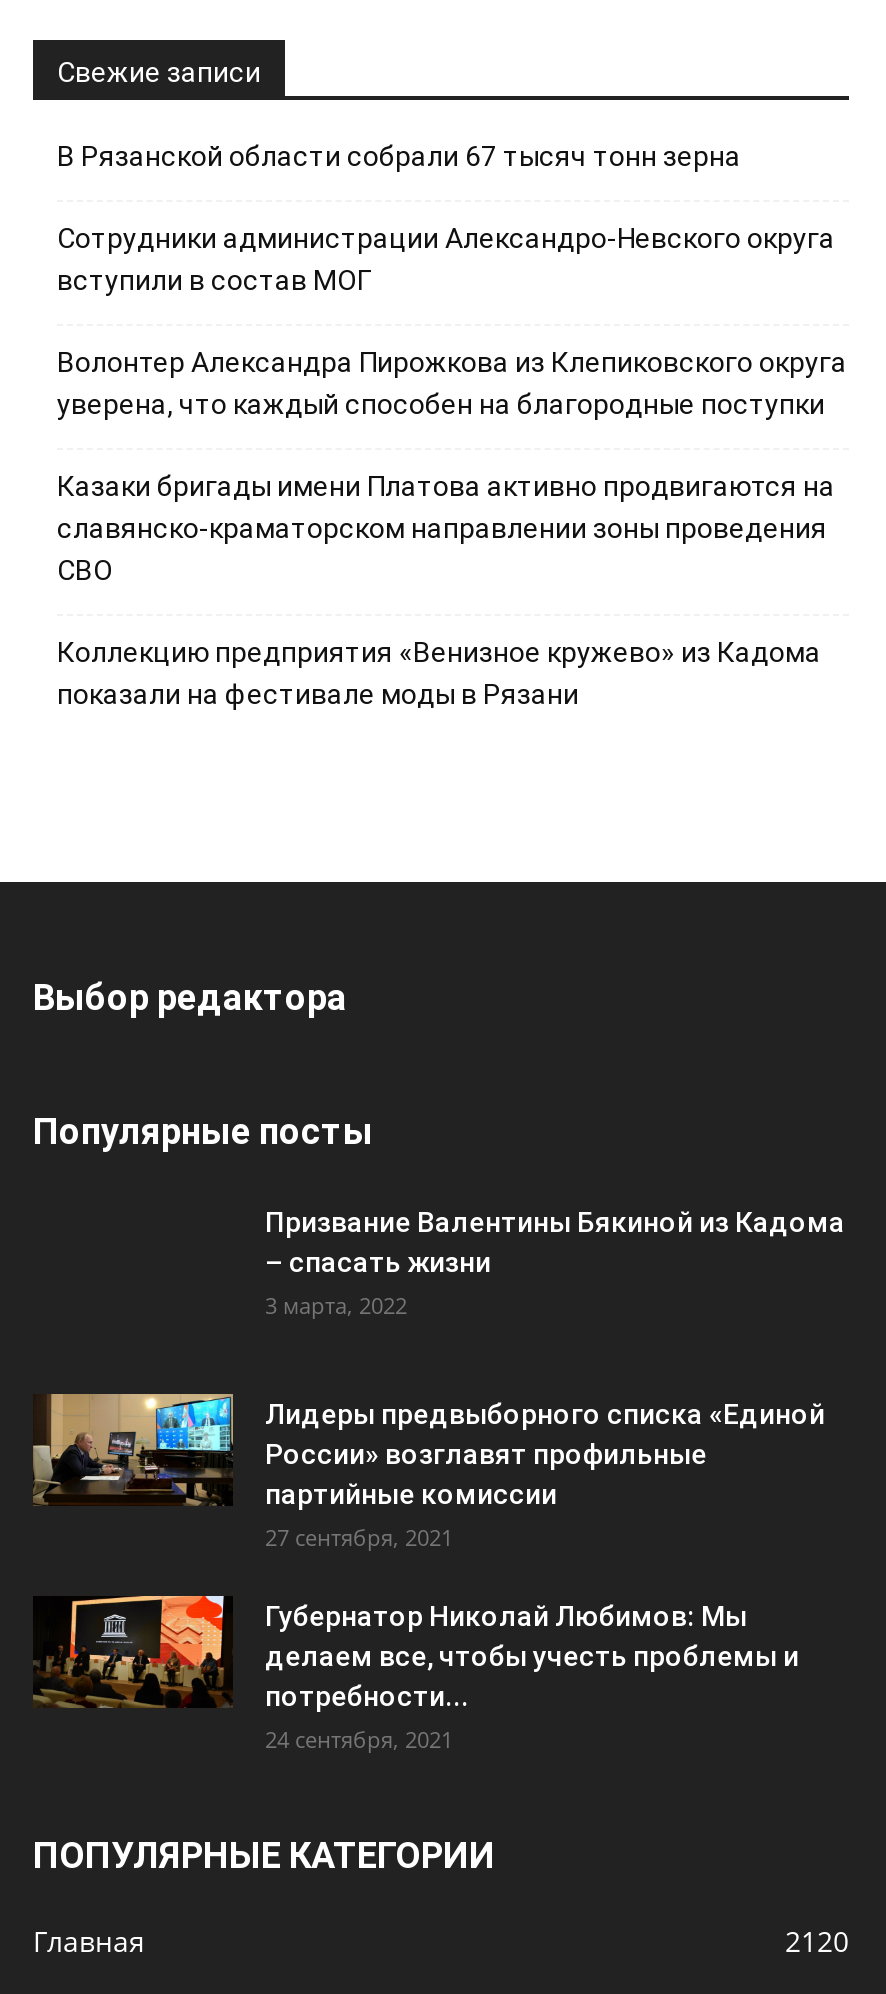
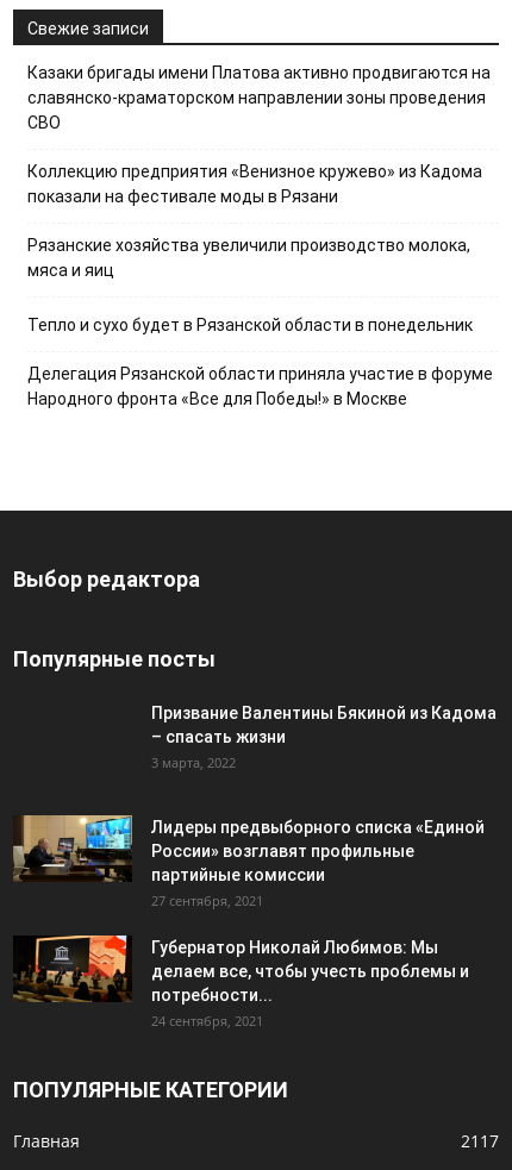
[57,140,847,420] В Рязанской области собрали 67 тысяч тонн зерна | Сотрудники администрации Александро-Невского округа | вступили в состав МОГ | Волонтер Александра Пирожкова из Клепиковского округа | уверена, что каждый способен на благородные поступки -> none
moved [57,470,835,710] -> [27,63,491,206]: Казаки бригады имени Платова активно продвигаются на | славянско-краматорском направлении зоны проведения | СВО | Коллекцию предприятия «Венизное кружево» из Кадома | показали на фестивале моды в Рязани
none -> [27,236,493,408] Рязанские хозяйства увеличили производство молока, | мяса и яиц | Тепло и сухо будет в Рязанской области в понедельник | Делегация Рязанской области приняла участие в форуме | Народного фронта «Все для Победы!» в Москве
[785,1922,849,1960] 2120 -> [461,1130,499,1152] 2117

